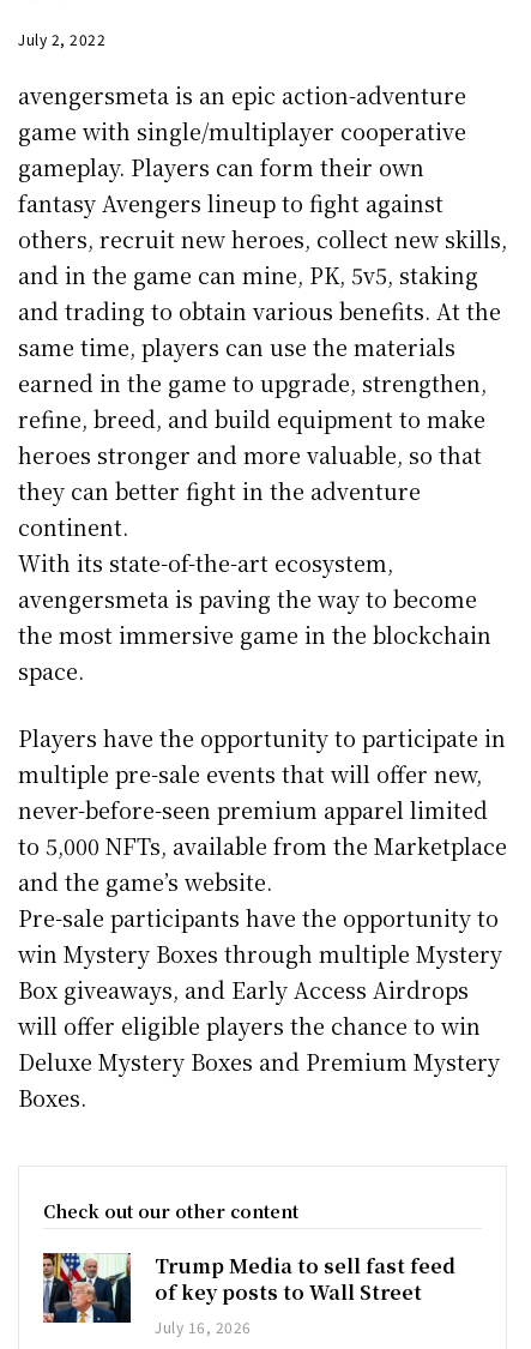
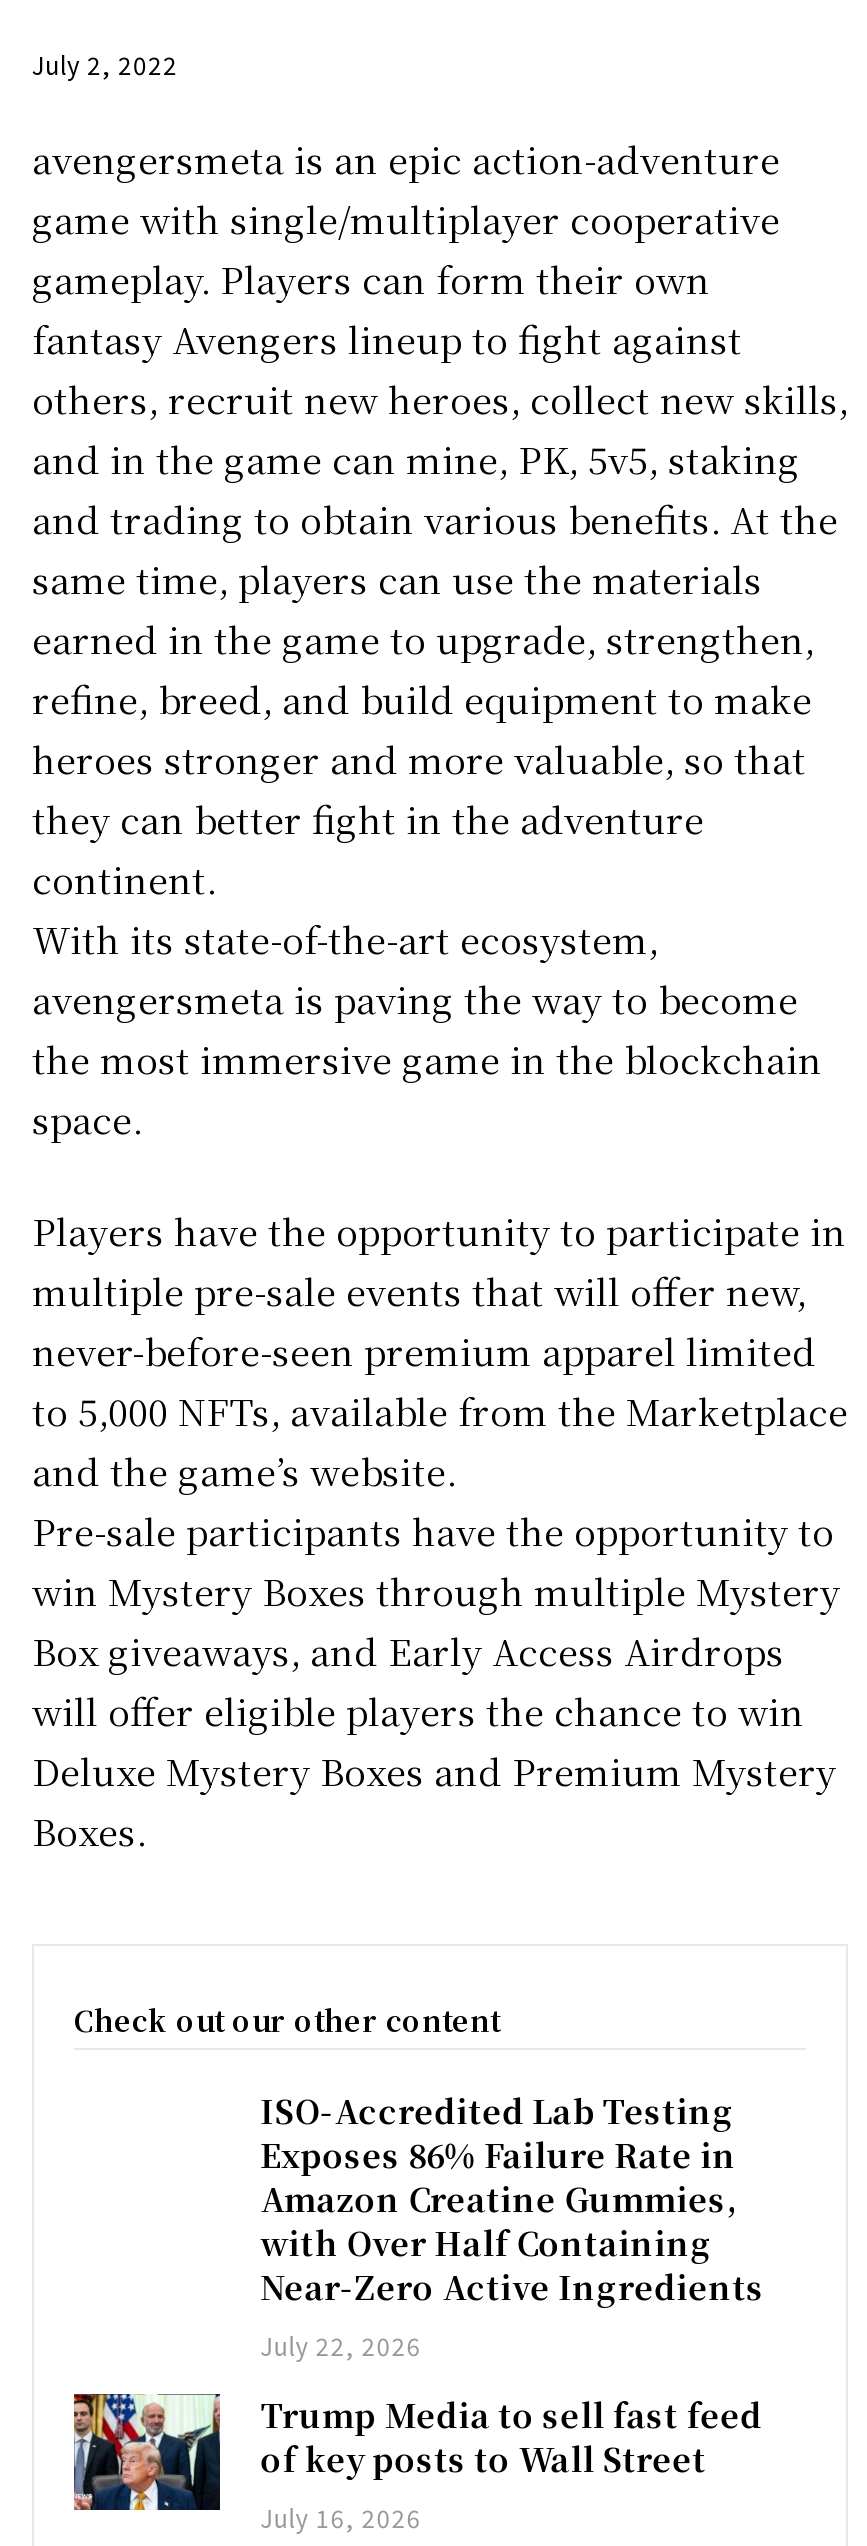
none -> [260,2087,764,2361] ISO-Accredited Lab Testing | Exposes 86% Failure Rate in | Amazon Creatine Gummies, | with Over Half Containing | Near-Zero Active Ingredients | July 22, 2026

